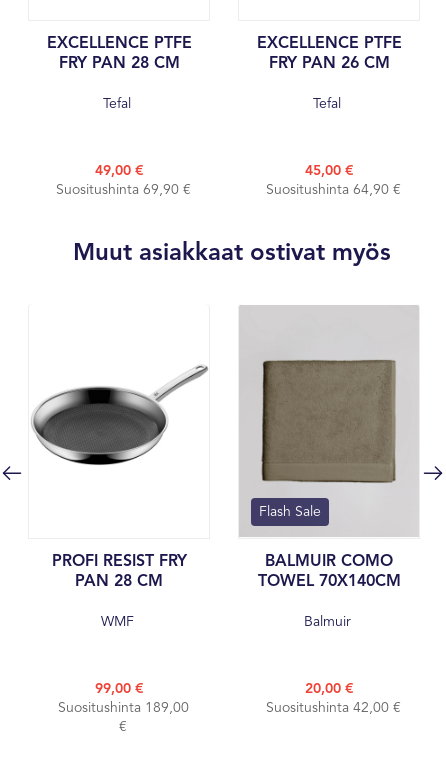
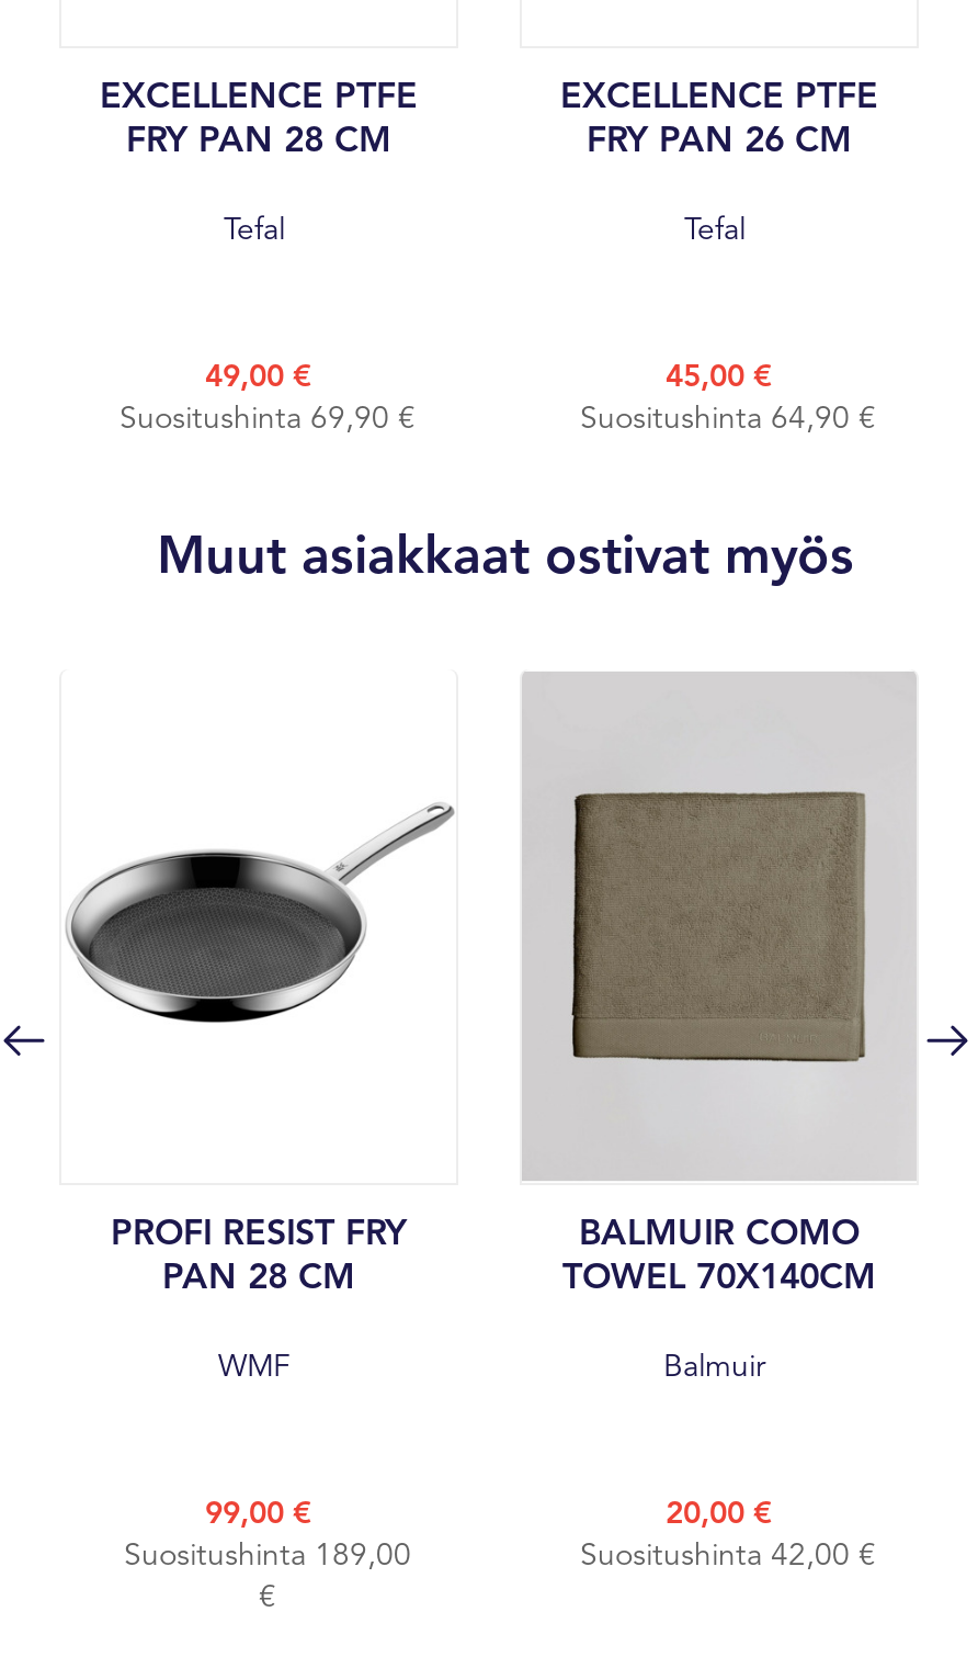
[259,505,321,519] Flash Sale -> none

